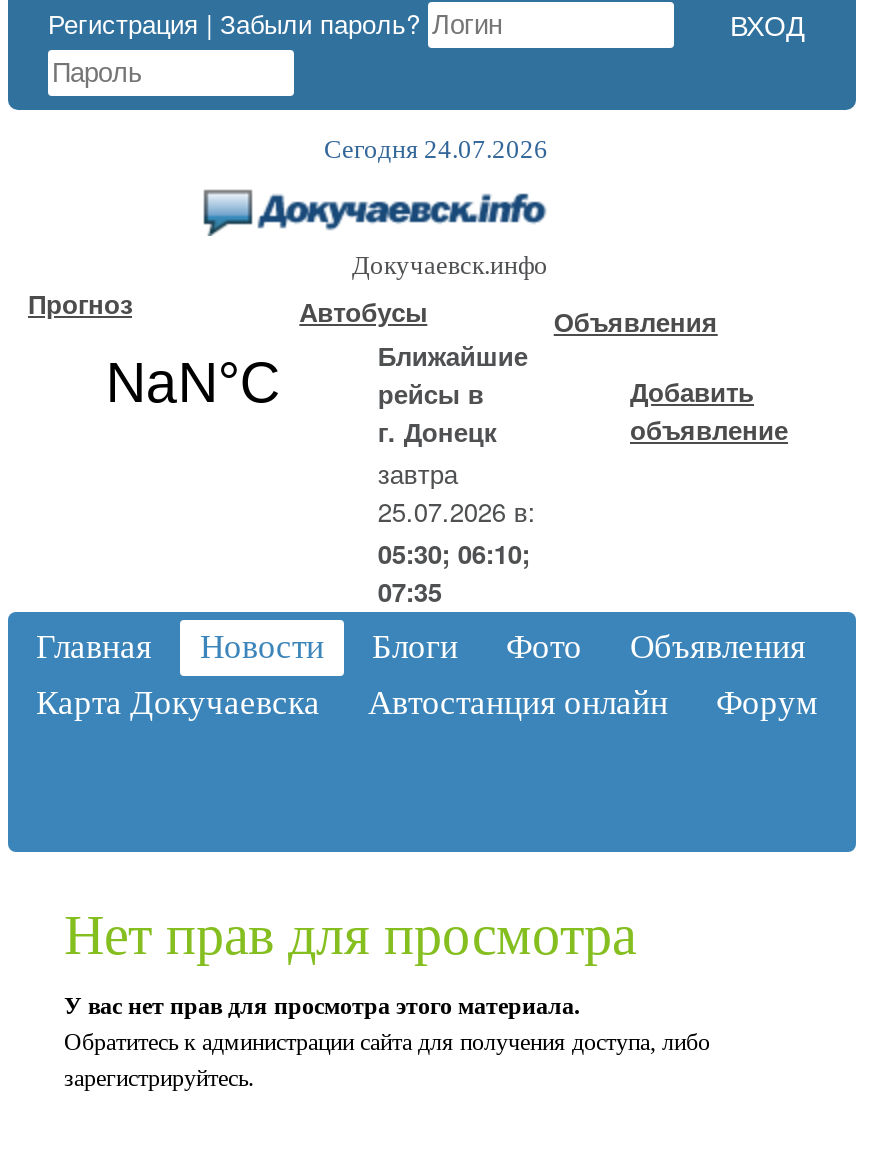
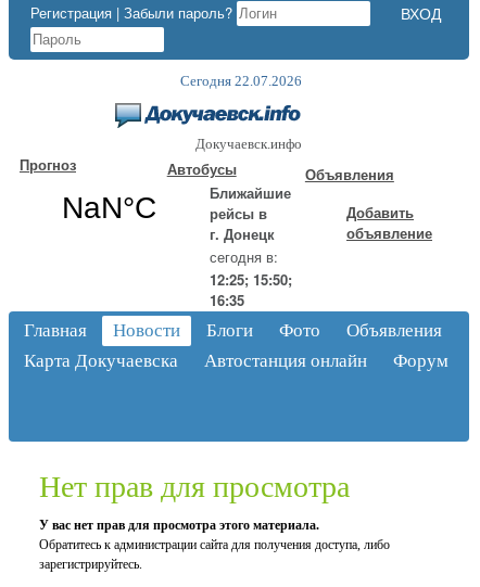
[324,134,548,164] Сегодня 24.07.2026 -> [180,73,302,89] Сегодня 22.07.2026
[378,454,536,610] завтра | 25.07.2026 в: | 05:30; 06:10; | 07:35 -> [209,246,292,310] сегодня в: | 12:25; 15:50; | 16:35

